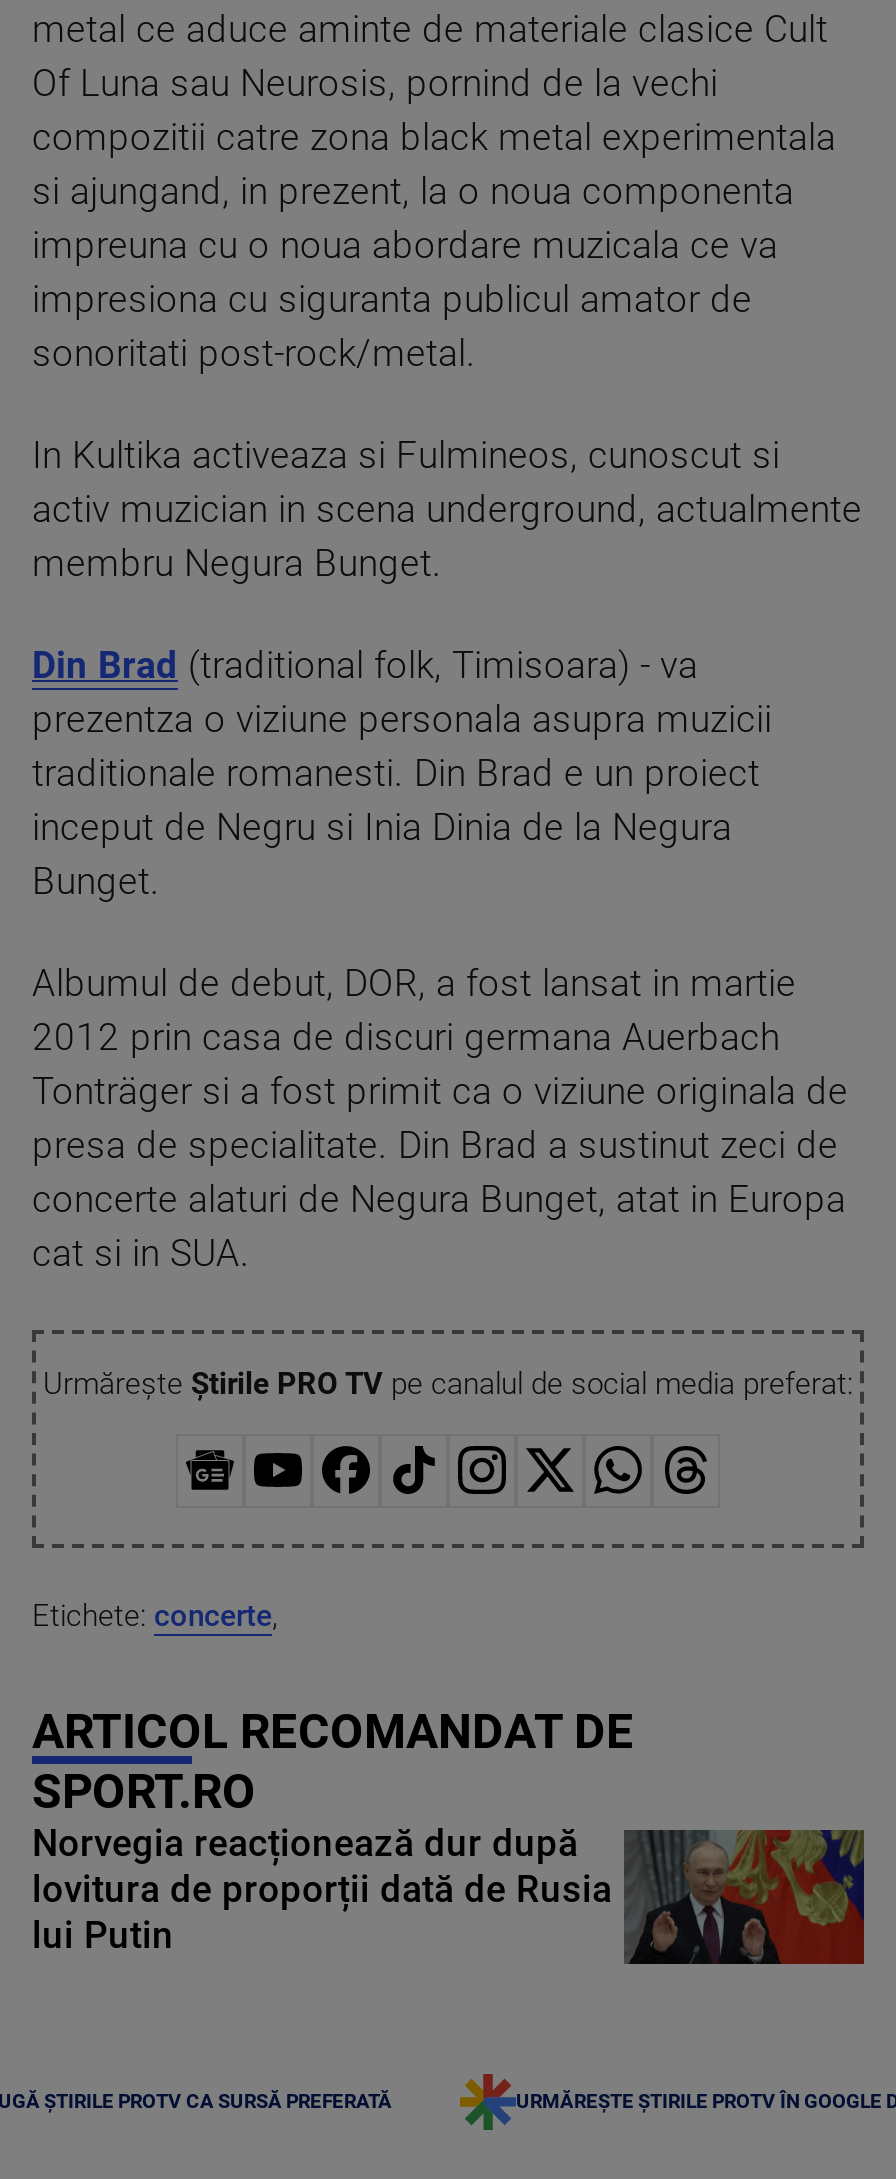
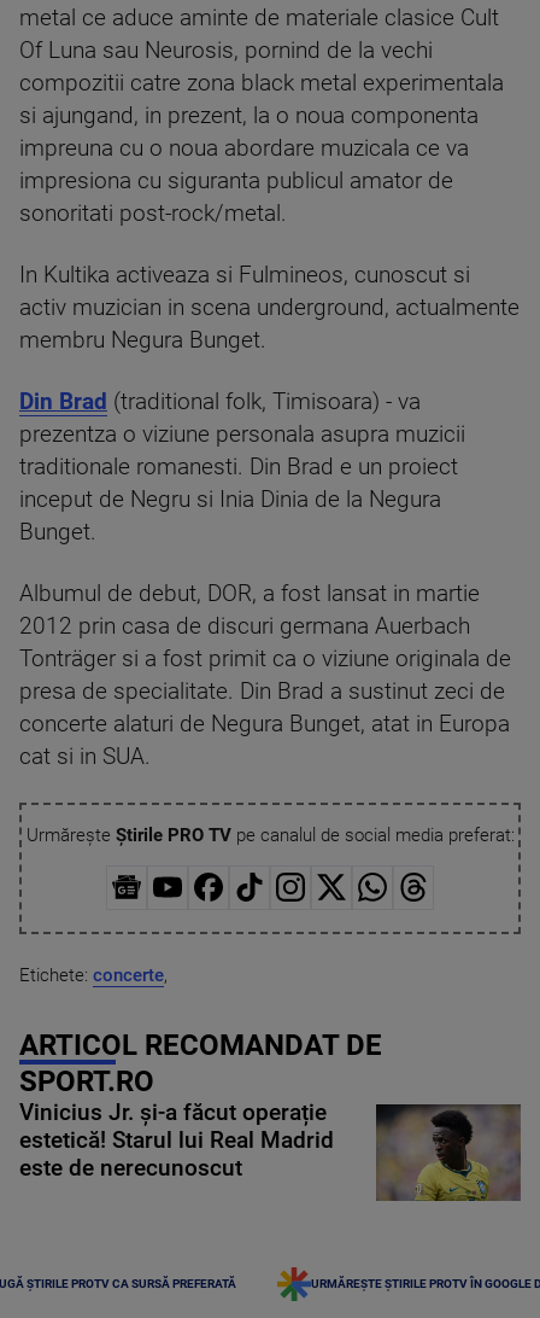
[32,1821,866,1968] [image] | Norvegia reacționează dur după | lovitura de proporții dată de Rusia | lui Putin -> [19,1099,522,1202] [image] | Vinicius Jr. și-a făcut operație | estetică! Starul lui Real Madrid | este de nerecunoscut

